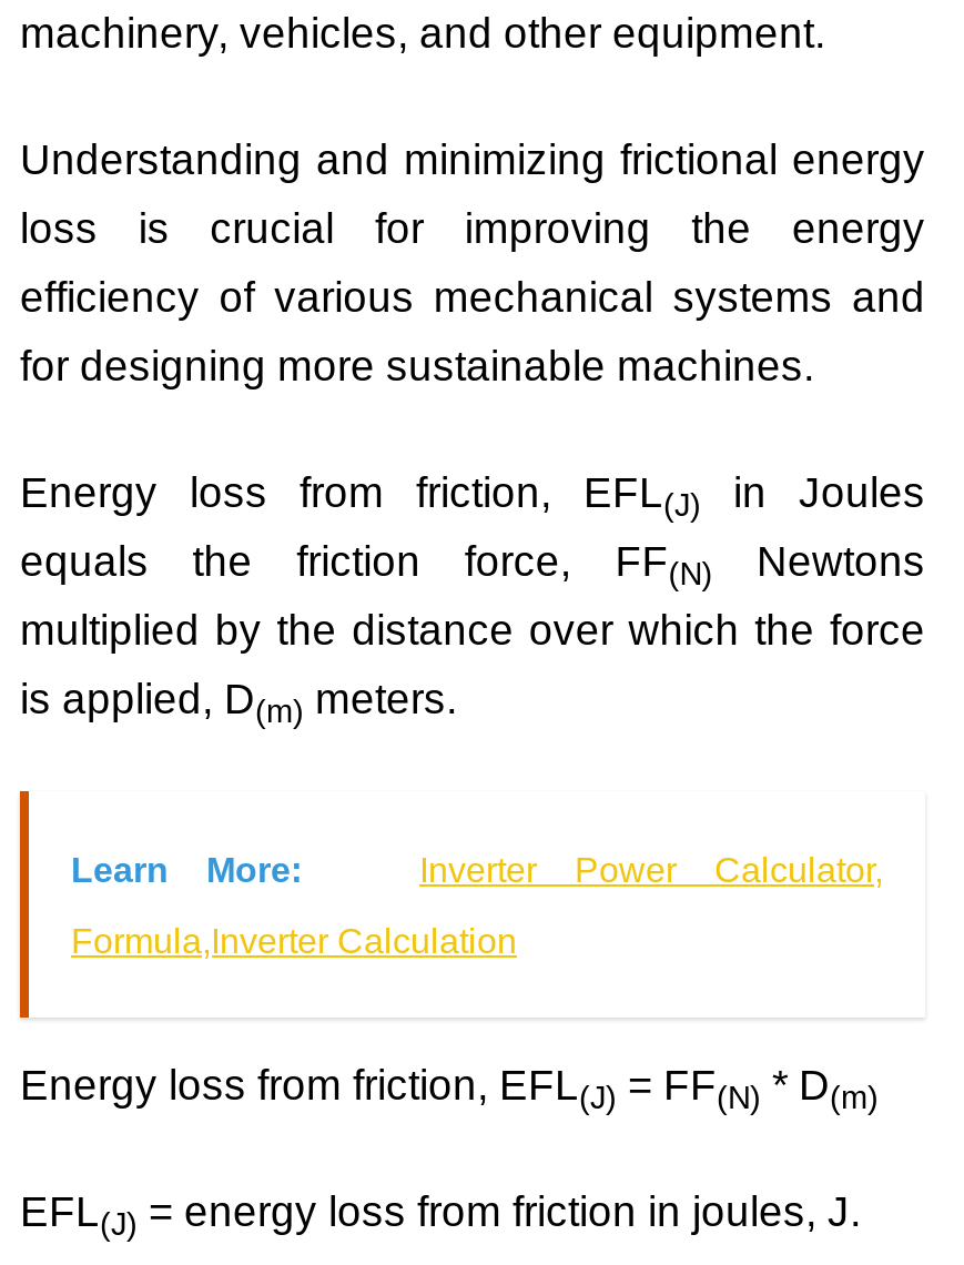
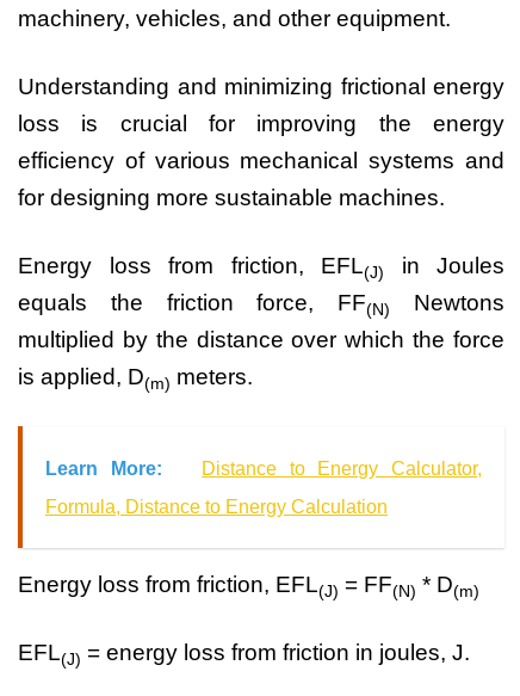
[419,851,883,889] Inverter Power Calculator, -> [202,458,482,479] Distance to Energy Calculator,
[71,922,517,960] Formula,Inverter Calculation -> [45,497,388,517] Formula, Distance to Energy Calculation

